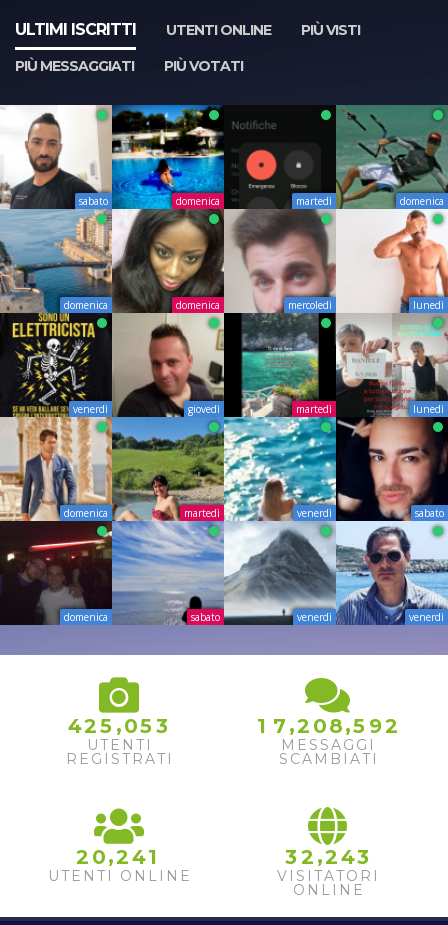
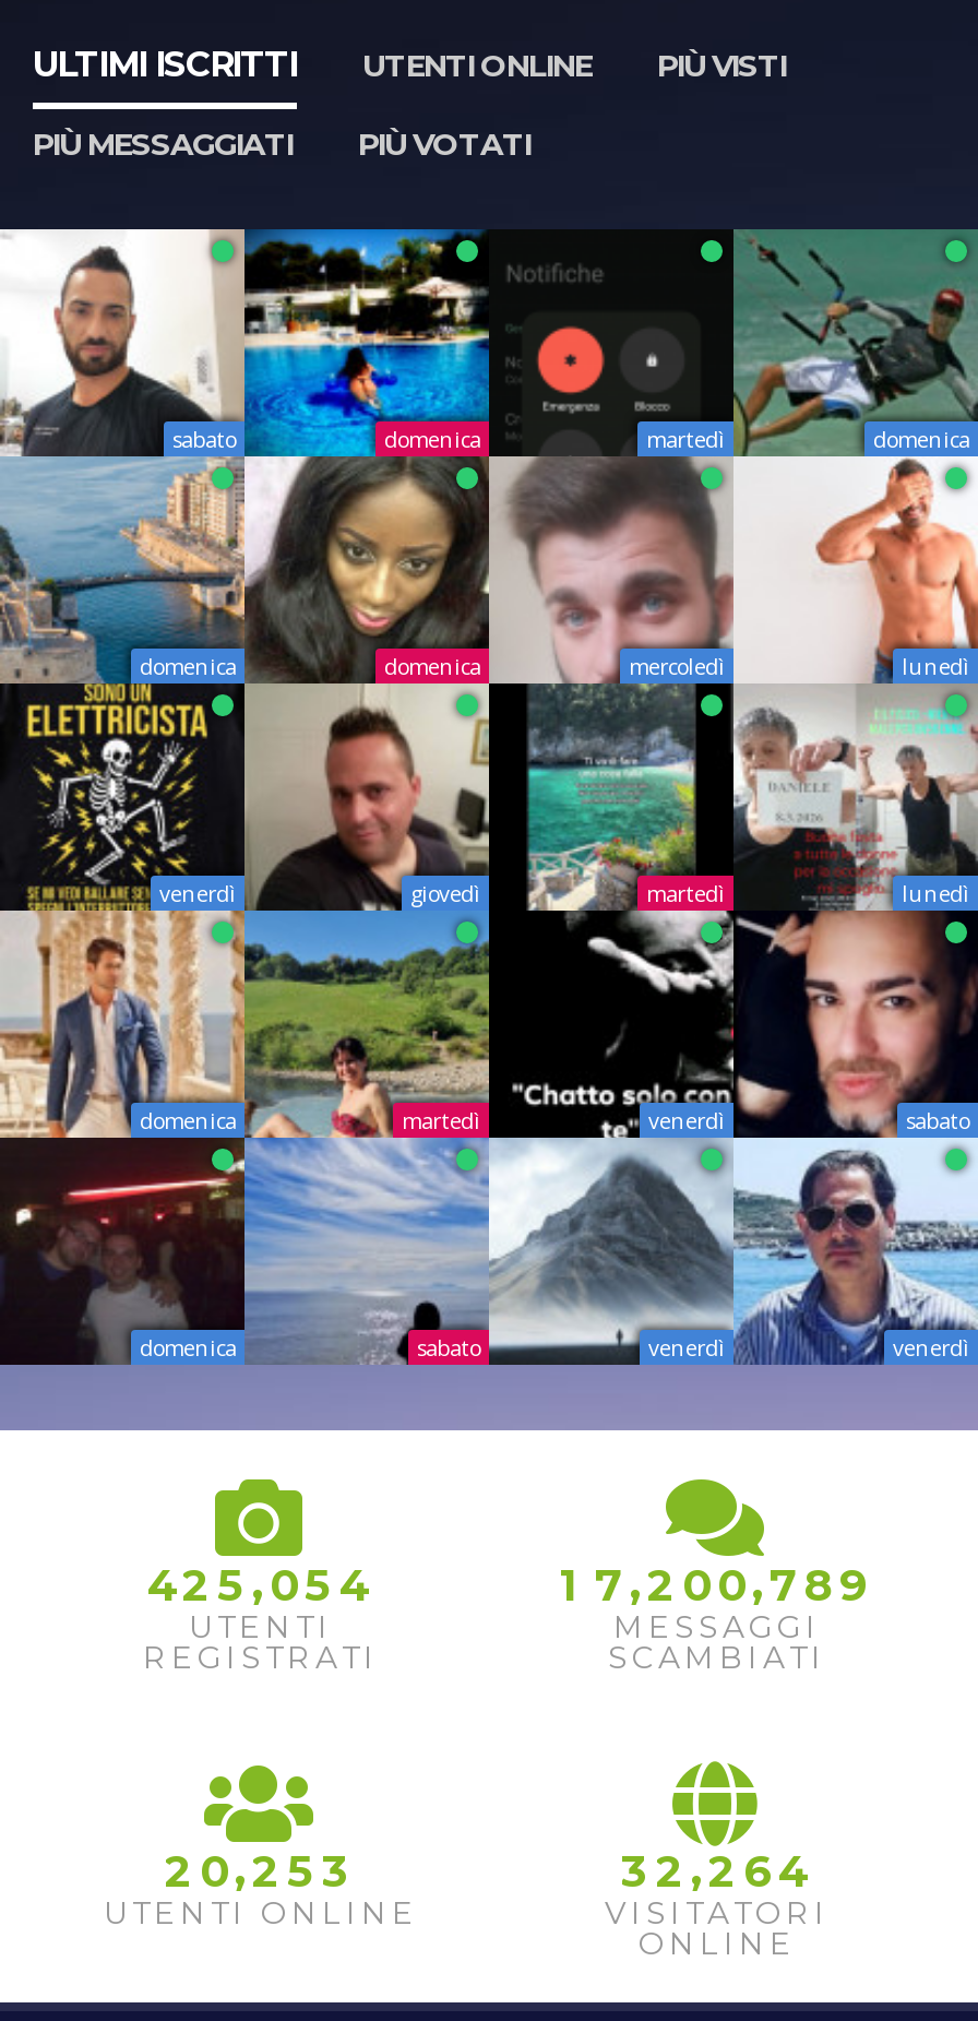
[223,416,337,522] [image] -> [487,908,736,1140] [image]
[67,713,169,738] 42 5 ,05 3 -> [147,1558,374,1612] 42 5 ,05 4
[256,713,399,738] 1 7,2 08,5 9 2 -> [560,1558,872,1612] 1 7,2 00,7 8 9
[75,844,158,869] 2 0,241 -> [165,1843,353,1898] 2 0,25 3
[284,844,370,869] 3 2,2 43 -> [621,1843,813,1898] 3 2,2 64

